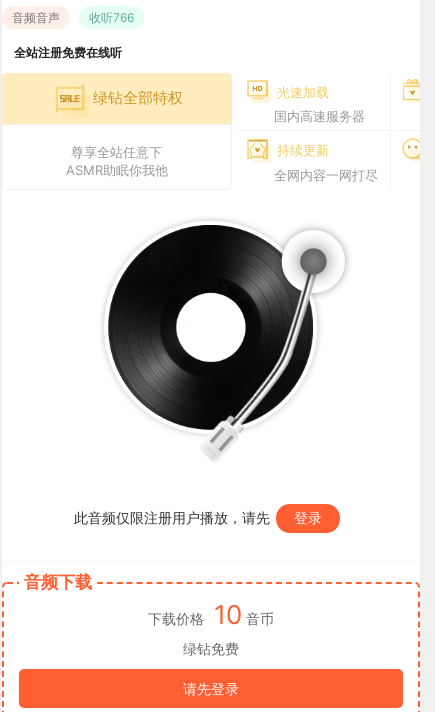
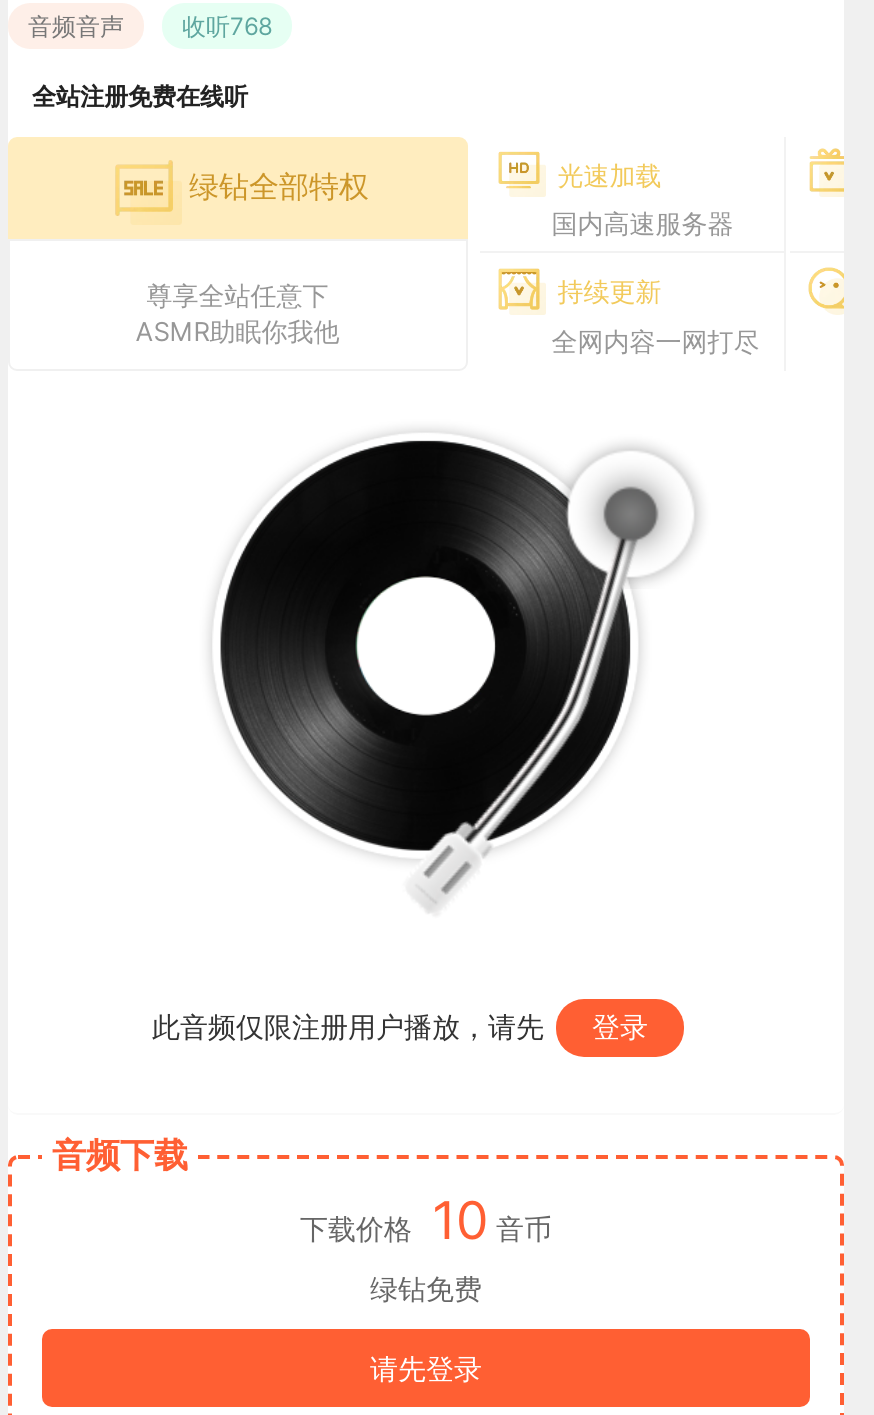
[12,10,134,25] 音频音声 收听766 -> [28,11,272,41] 音频音声 收听768

